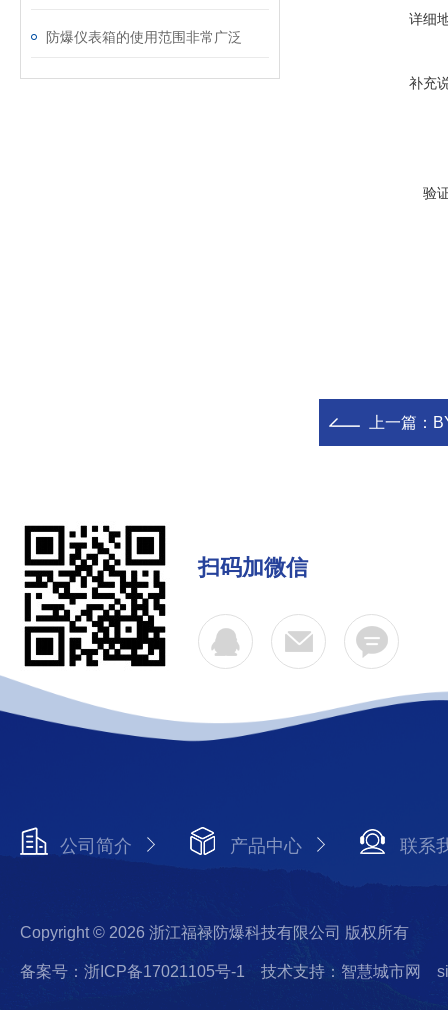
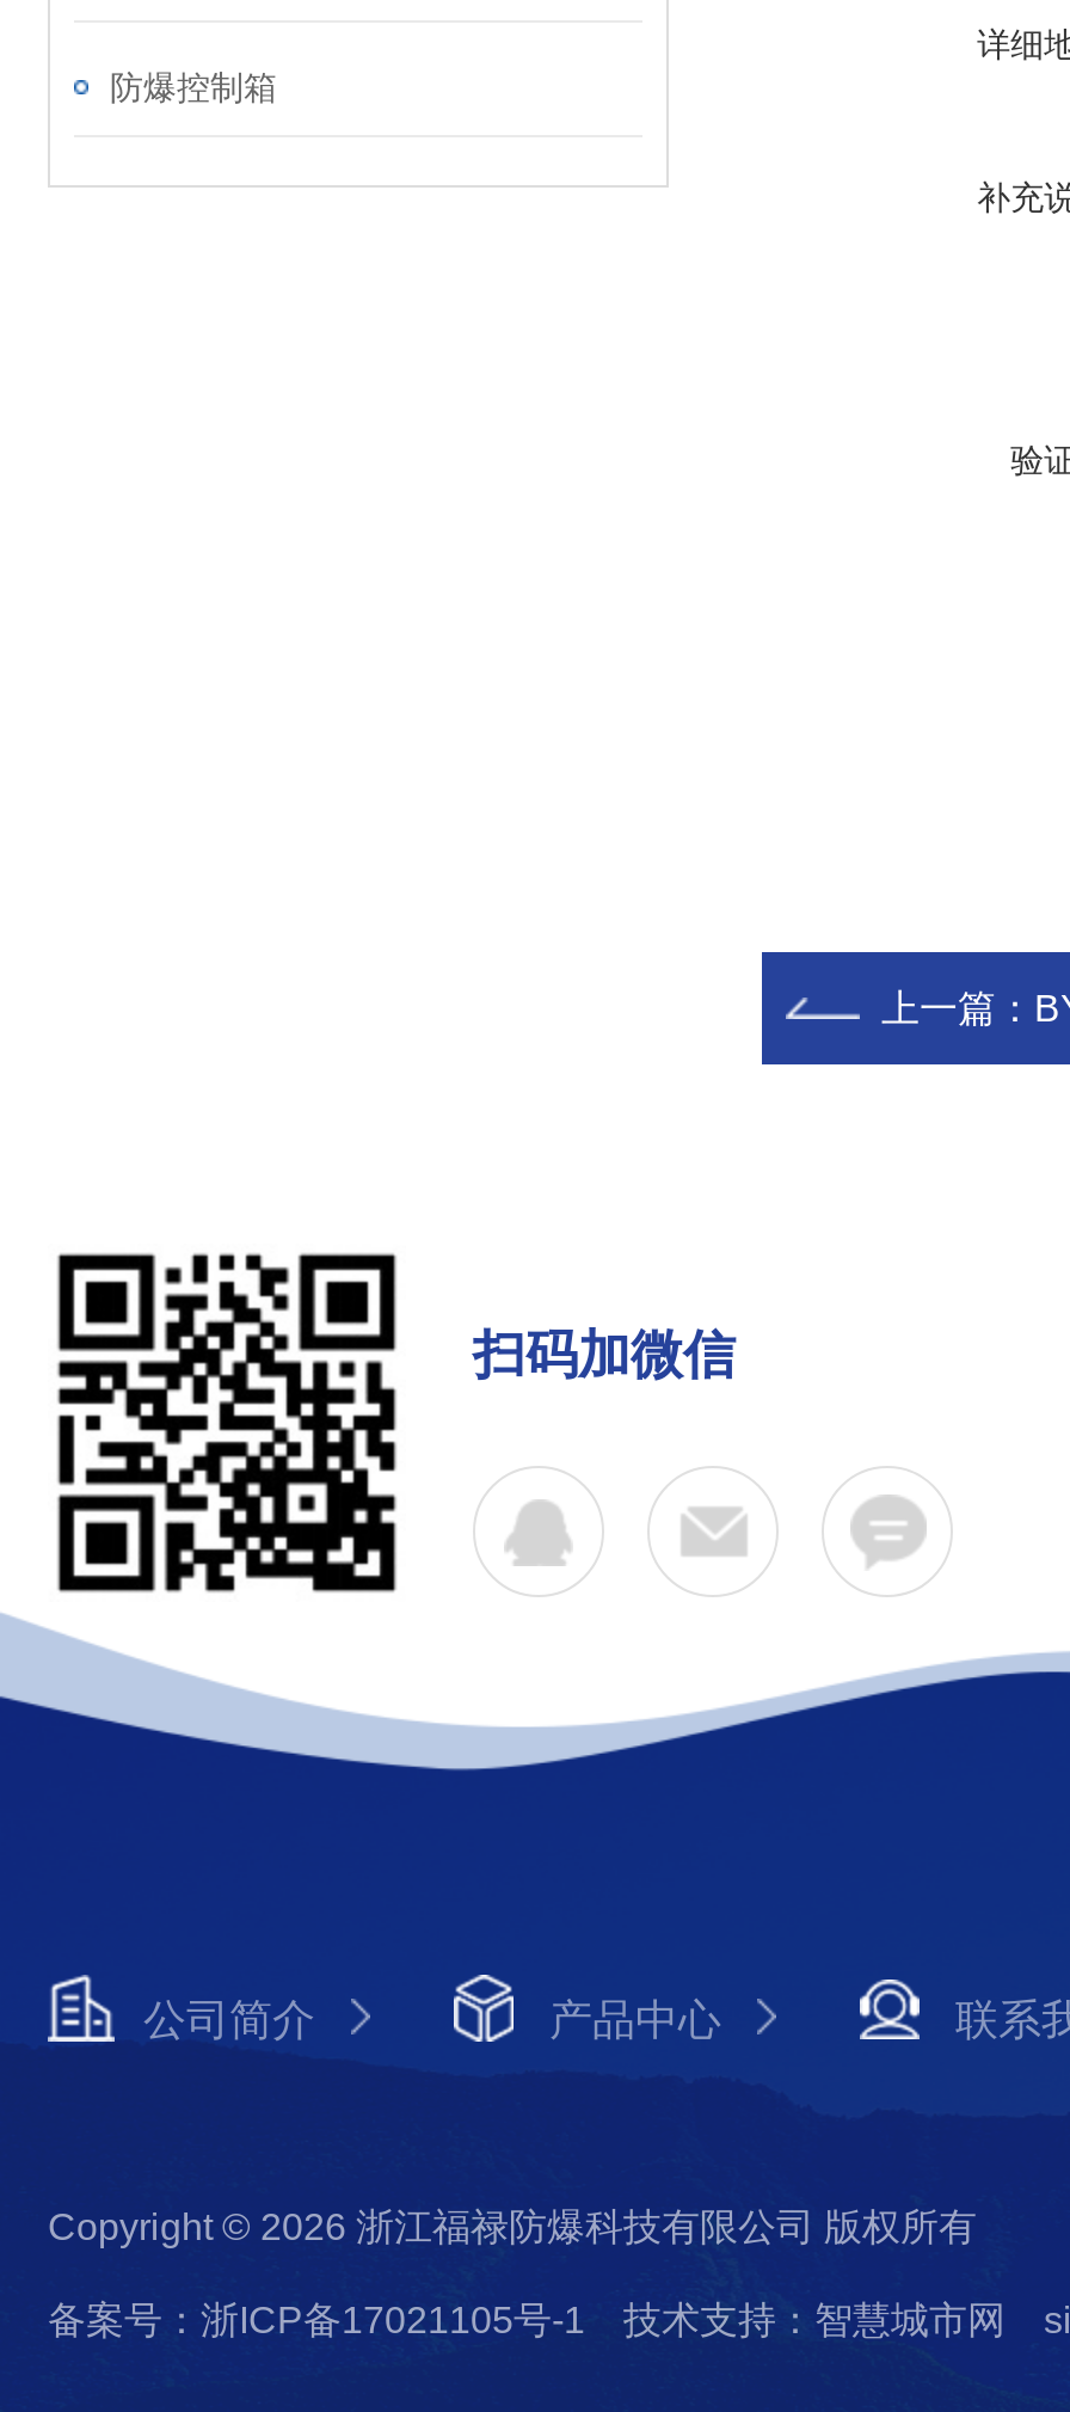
[46,29,242,45] 防爆仪表箱的使用范围非常广泛 -> [110,68,277,106] 防爆控制箱

